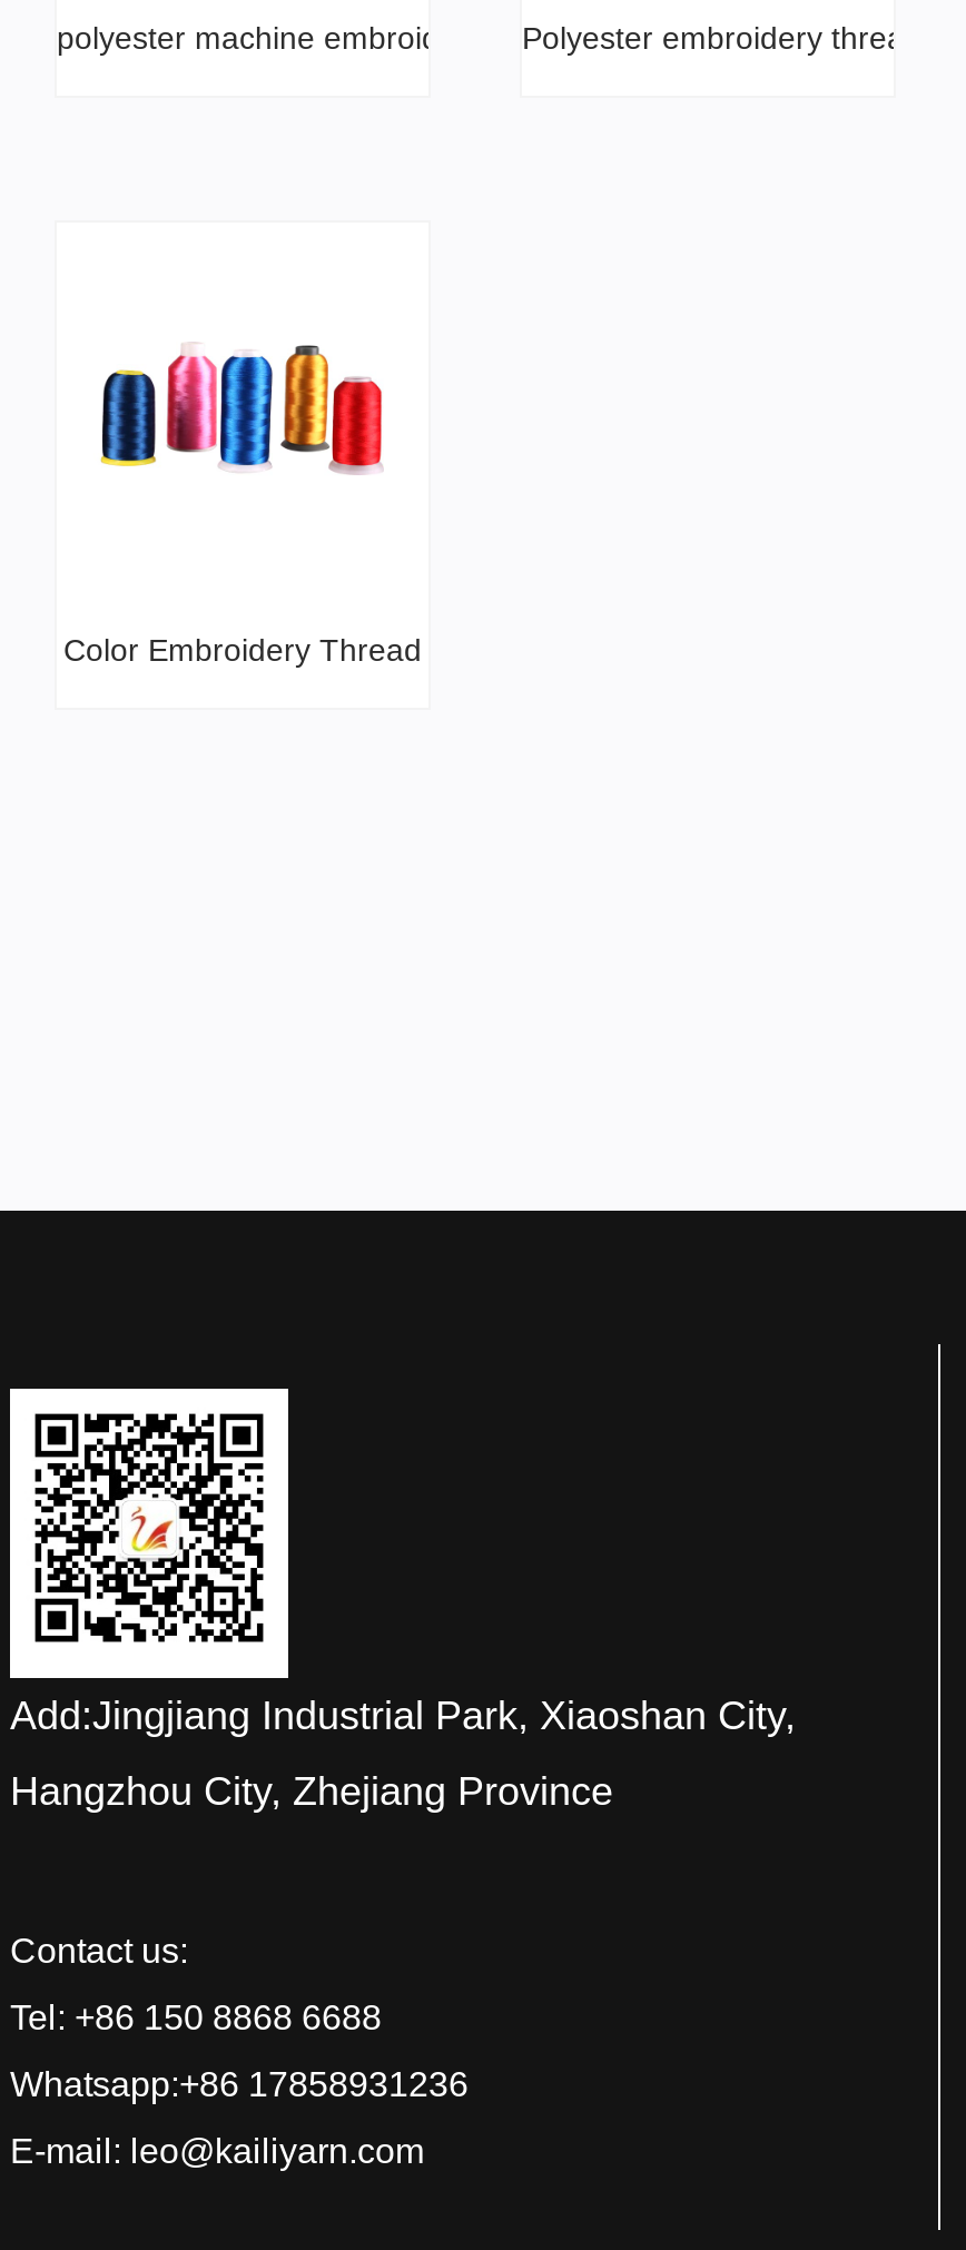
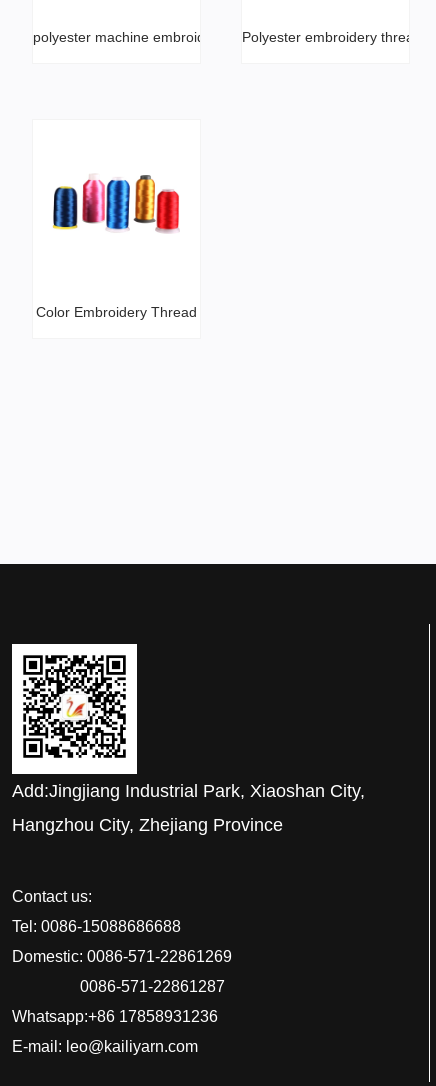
[10,1999,382,2037] Tel: +86 150 8868 6688 -> [12,918,232,995] Tel: 0086-15088686688 | Domestic: 0086-571-22861269 | 0086-571-22861287

